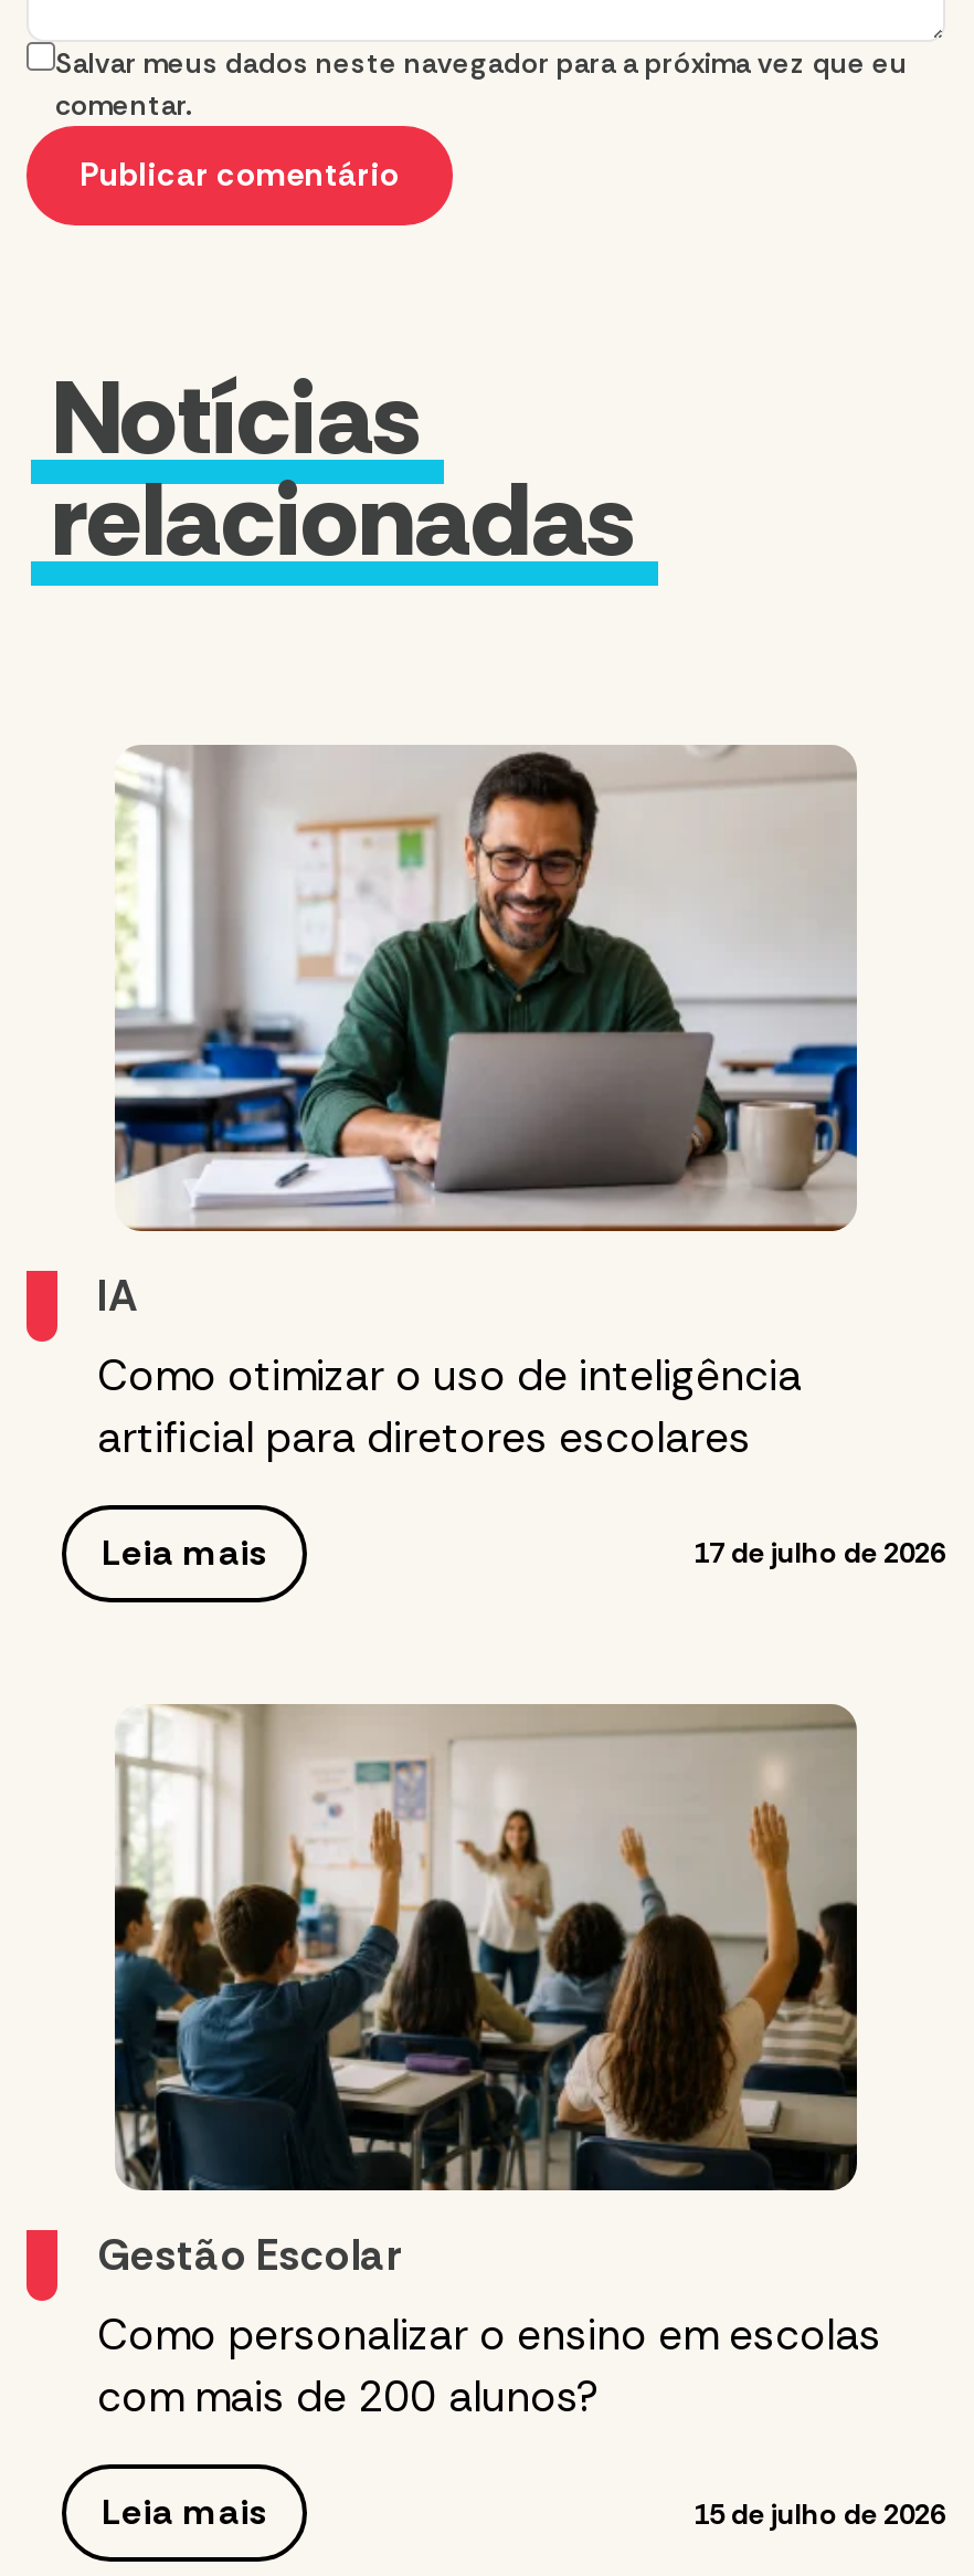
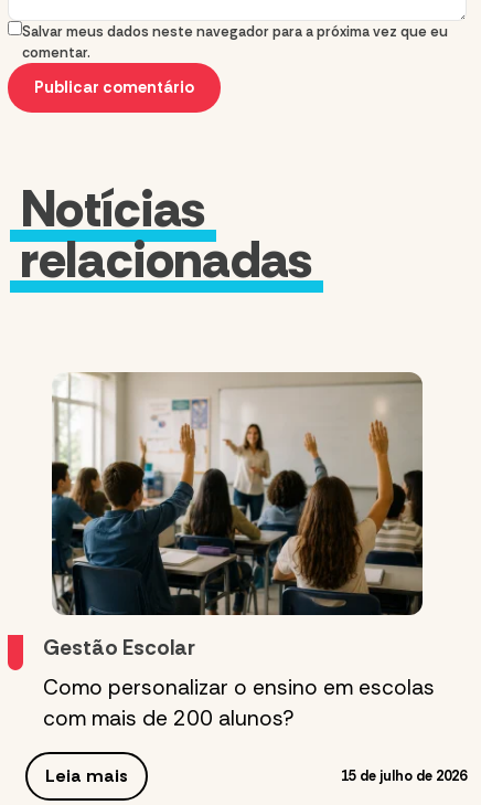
[97,745,945,1575] [image] | IA | Como otimizar o uso de inteligência | artificial para diretores escolares | Leia mais | 17 de julho de 2026 -> none

